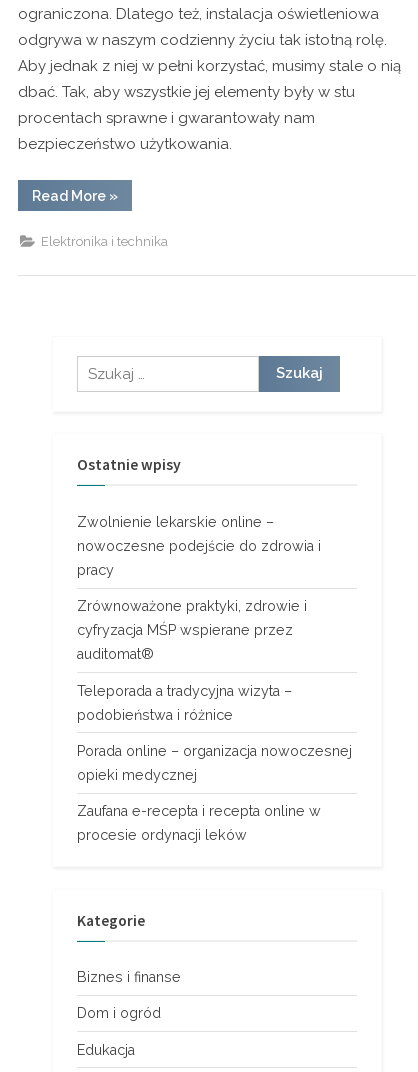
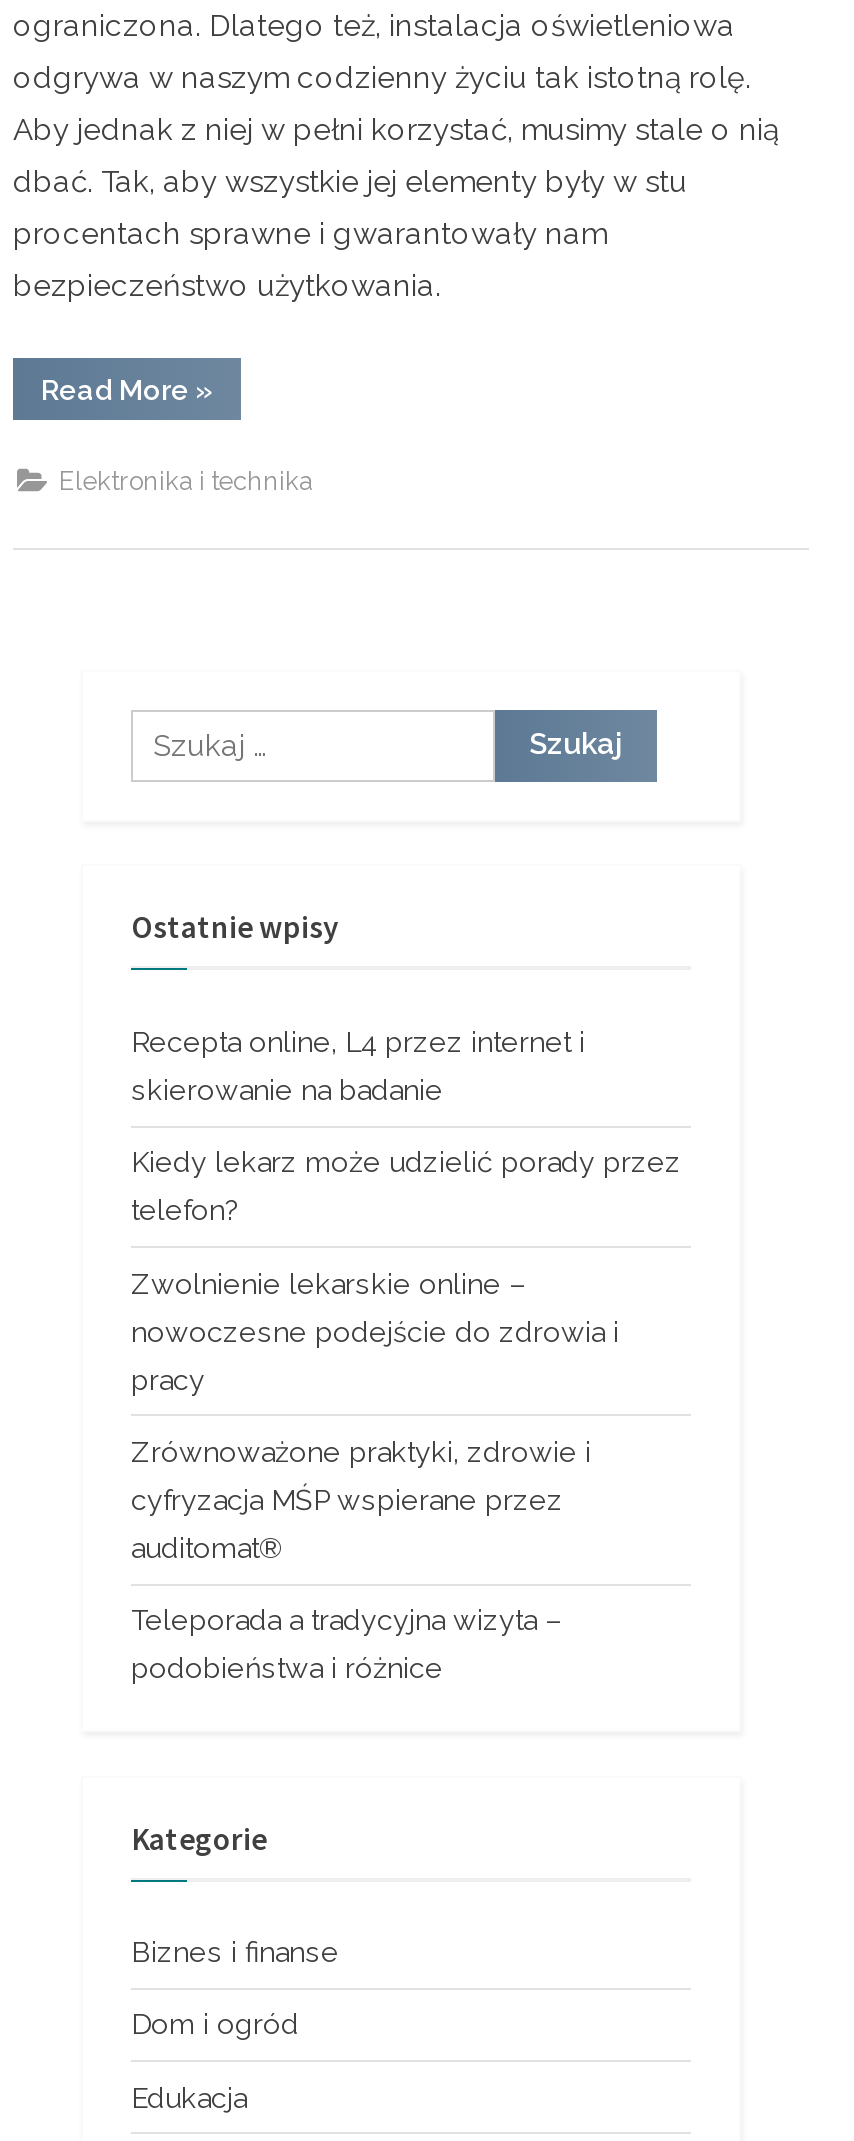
none -> [131,1026,681,1226] Recepta online, L4 przez internet i | skierowanie na badanie | Kiedy lekarz może udzielić porady przez | telefon?
moved [77,514,321,722] -> [131,1267,619,1685]: Zwolnienie lekarskie online – | nowoczesne podejście do zdrowia i | pracy | Zrównoważone praktyki, zdrowie i | cyfryzacja MŚP wspierane przez | auditomat® | Teleporada a tradycyjna wizyta – | podobieństwa i różnice
[77,743,352,843] Porada online – organizacja nowoczesnej | opieki medycznej | Zaufana e-recepta i recepta online w | procesie ordynacji leków -> none

